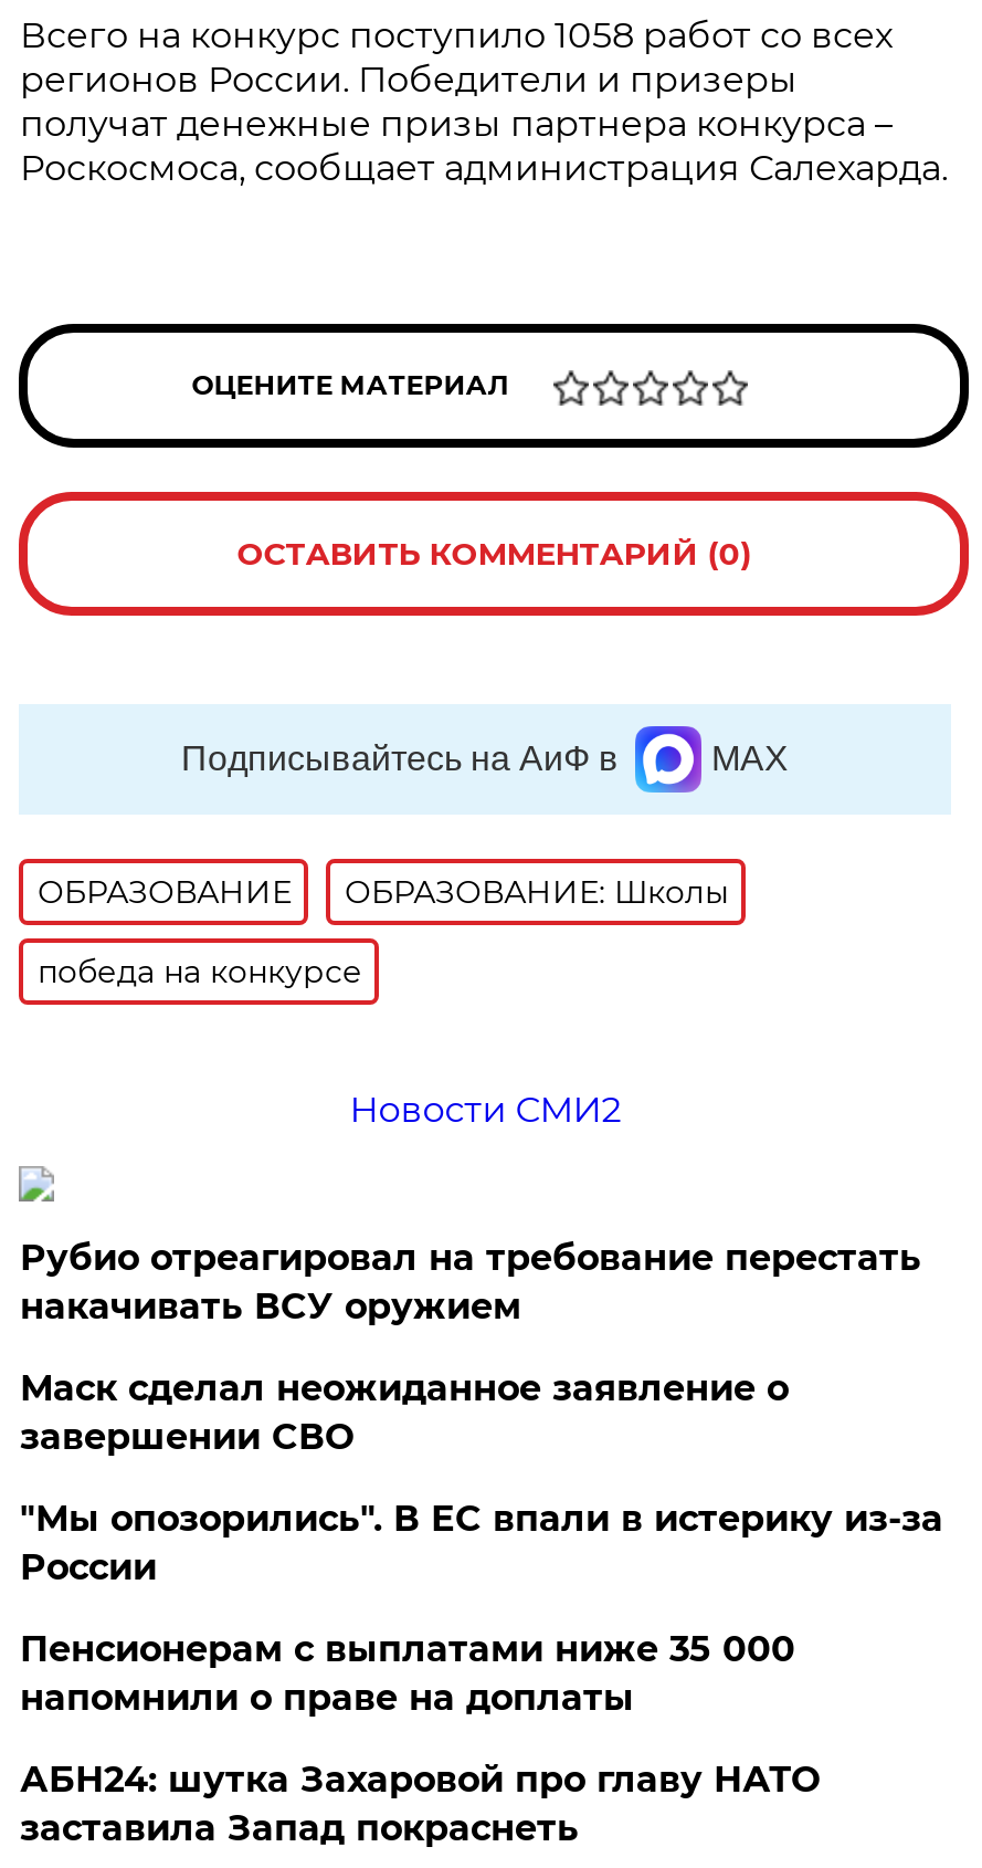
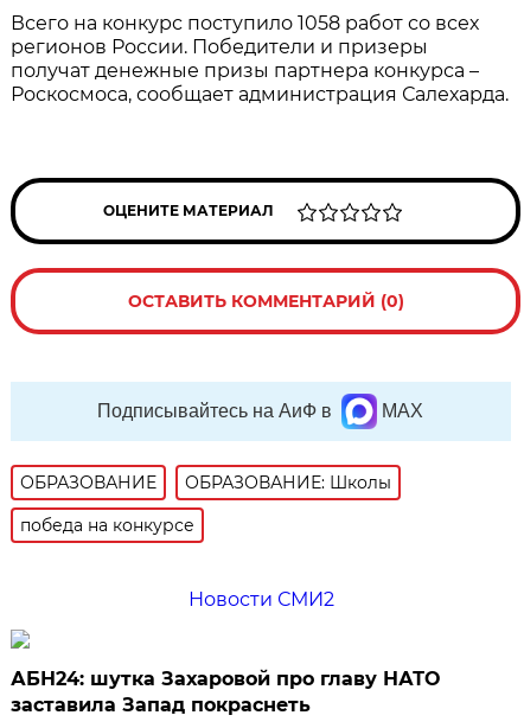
[20,1237,943,1719] Рубио отреагировал на требование перестать | накачивать ВСУ оружием | Маск сделал неожиданное заявление о | завершении СВО | "Мы опозорились". В ЕС впали в истерику из-за | России | Пенсионерам с выплатами ниже 35 000 | напомнили о праве на доплаты -> none

